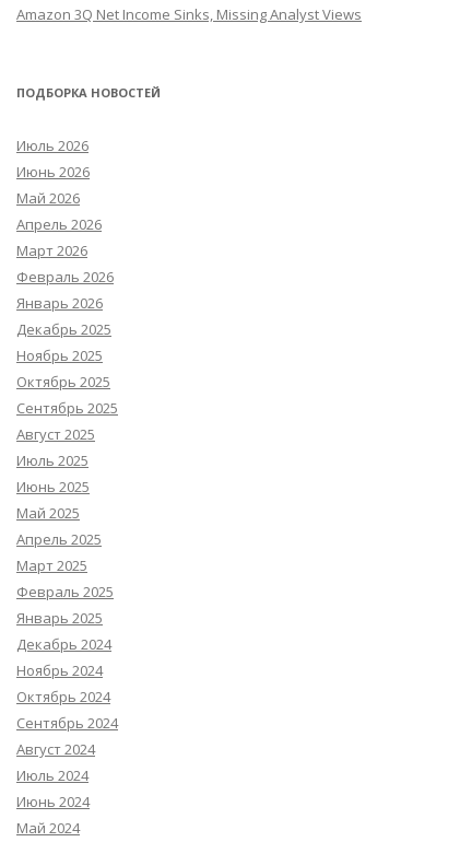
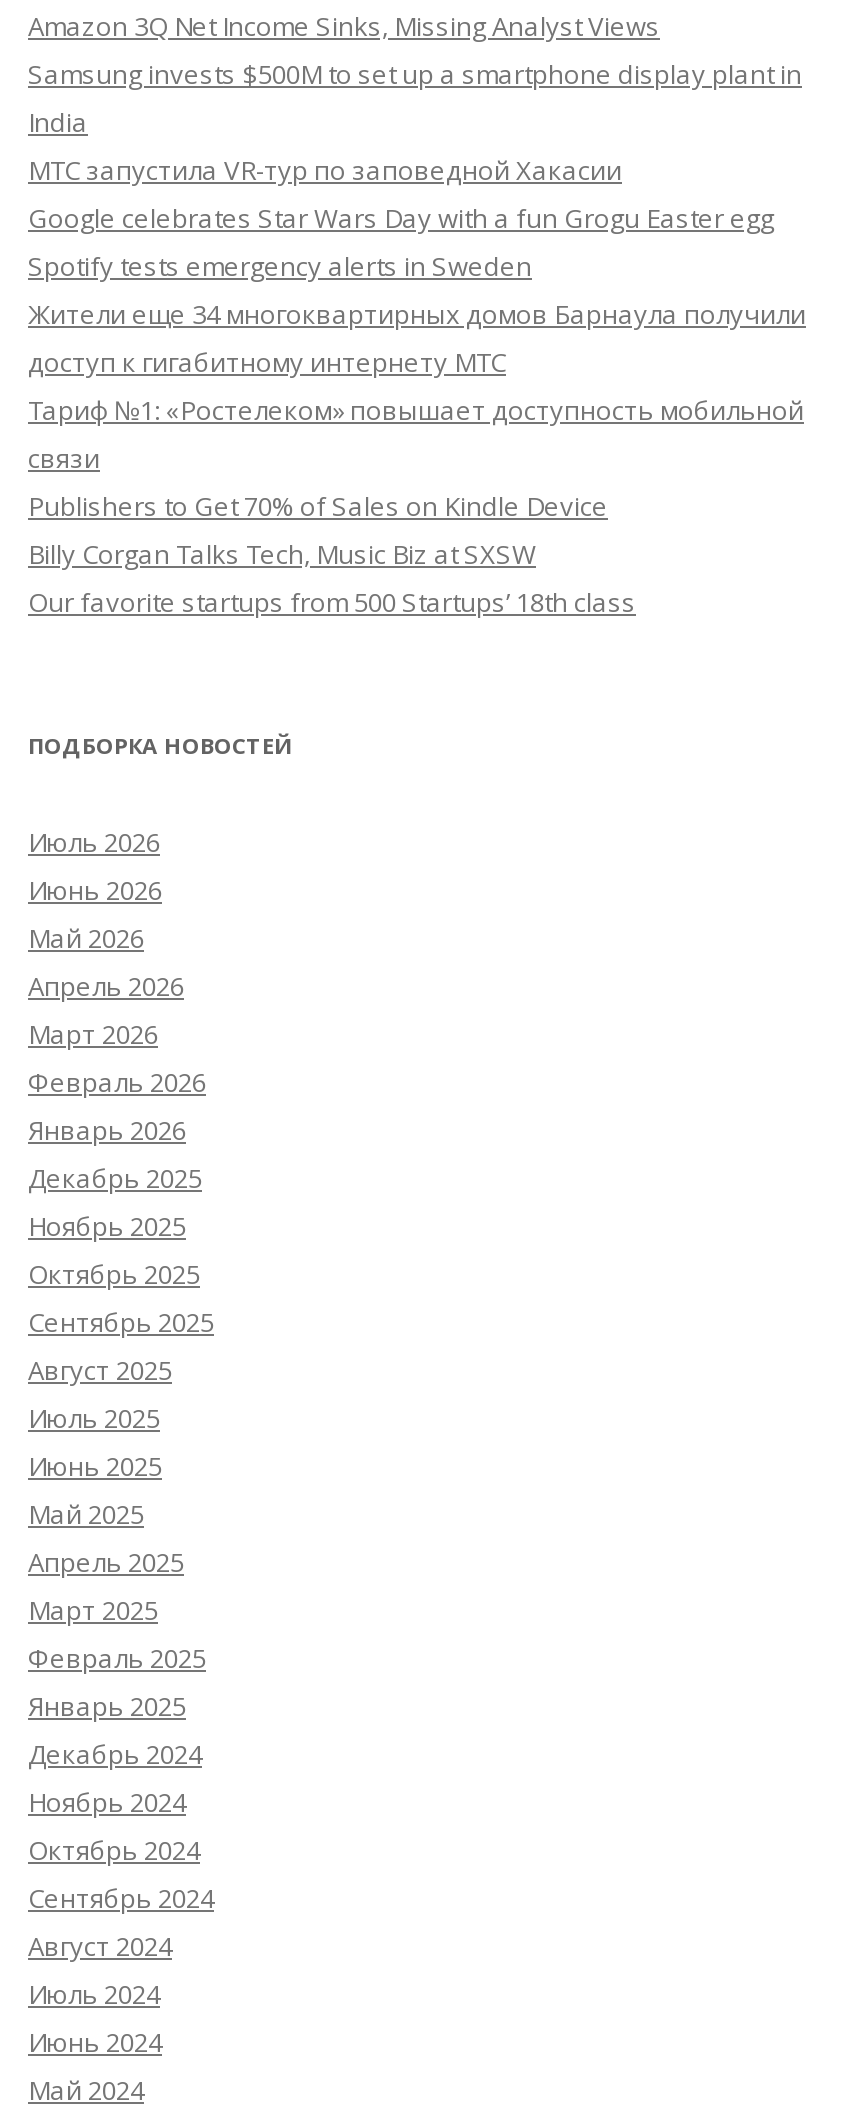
none -> [28,56,806,620] Samsung invests $500M to set up a smartphone display plant in | India | МТС запустила VR-тур по заповедной Хакасии | Google celebrates Star Wars Day with a fun Grogu Easter egg | Spotify tests emergency alerts in Sweden | Жители еще 34 многоквартирных домов Барнаула получили | доступ к гигабитному интернету МТС | Тариф №1: «Ростелеком» повышает доступность мобильной | связи | Publishers to Get 70% of Sales on Kindle Device | Billy Corgan Talks Tech, Music Biz at SXSW | Our favorite startups from 500 Startups’ 18th class

